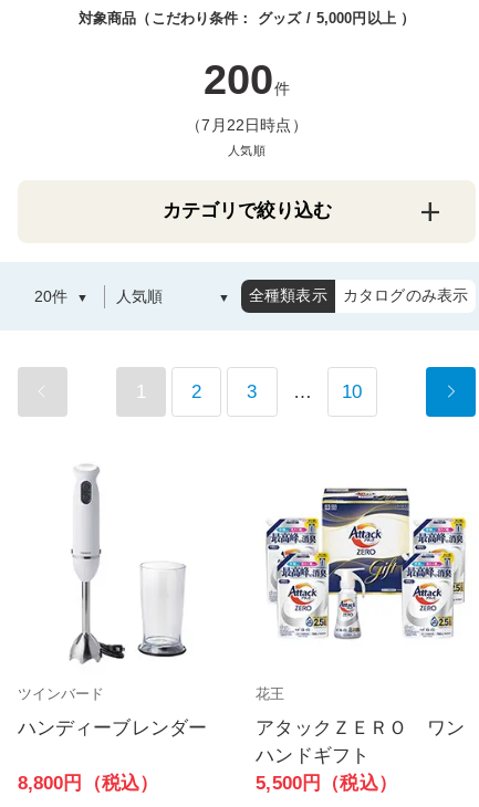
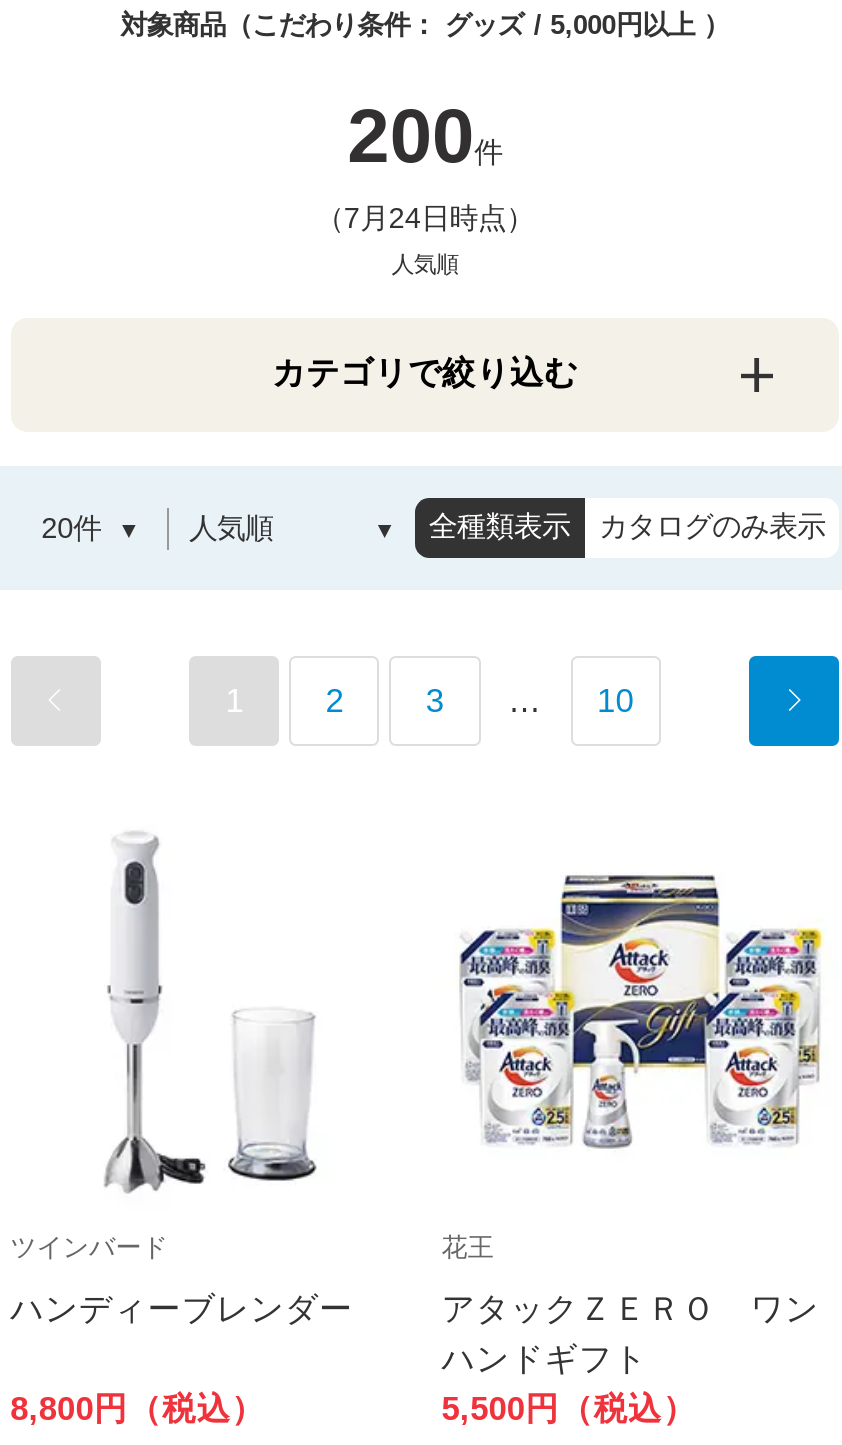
[186,116,307,134] （7月22日時点） -> [316,202,534,234] （7月24日時点）

